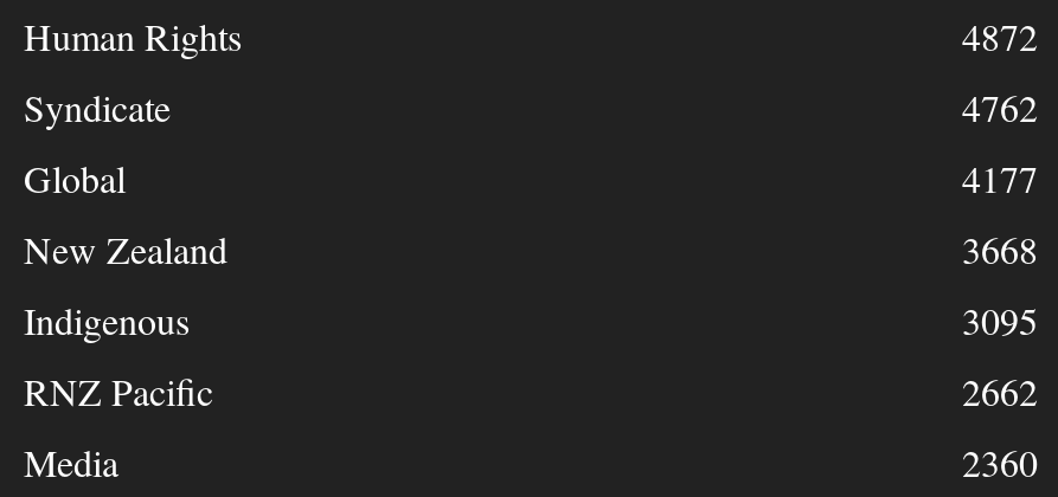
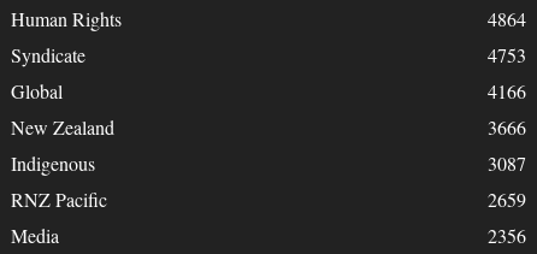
[962,11,1038,61] 4872 -> [488,6,526,32] 4864
[962,82,1038,132] 4762 -> [488,42,526,68] 4753
[962,153,1038,203] 4177 -> [488,79,526,104] 4166
[962,224,1038,274] 3668 -> [488,115,526,140] 3666
[962,295,1038,345] 3095 -> [488,151,526,176] 3087
[962,366,1038,416] 2662 -> [488,187,526,212] 2659
[962,437,1038,487] 2360 -> [488,223,526,248] 2356

